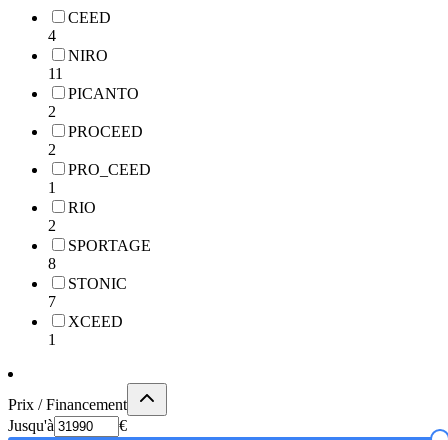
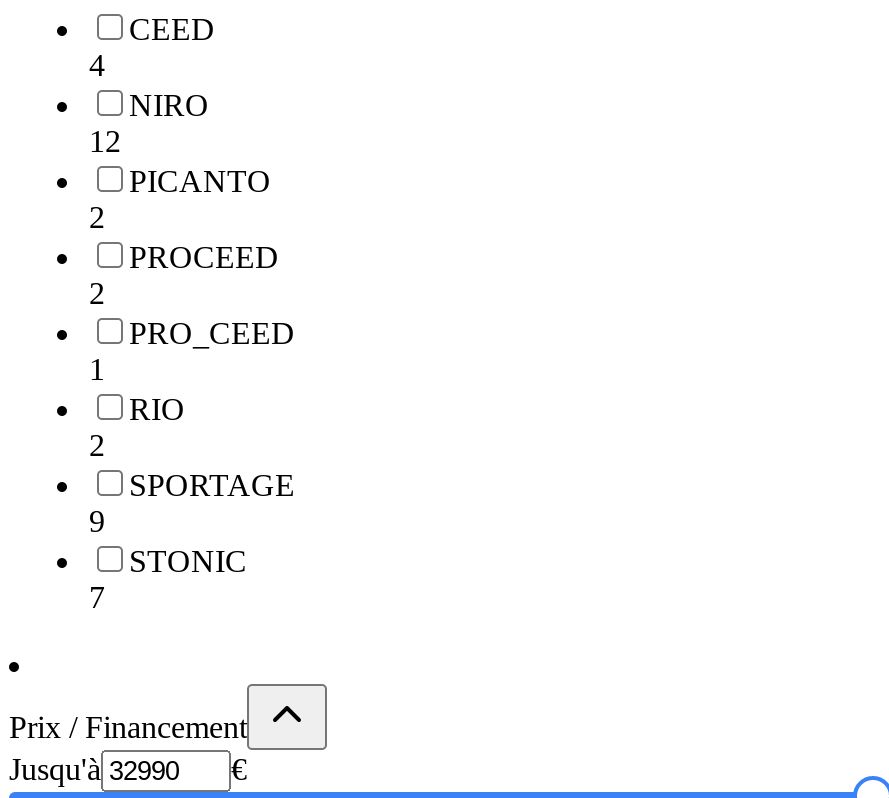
[48,65,63,82] 11 -> [89,124,121,158] 12
[48,255,56,272] 8 -> [89,504,105,538] 9
[48,313,123,348] XCEED | 1 -> none

